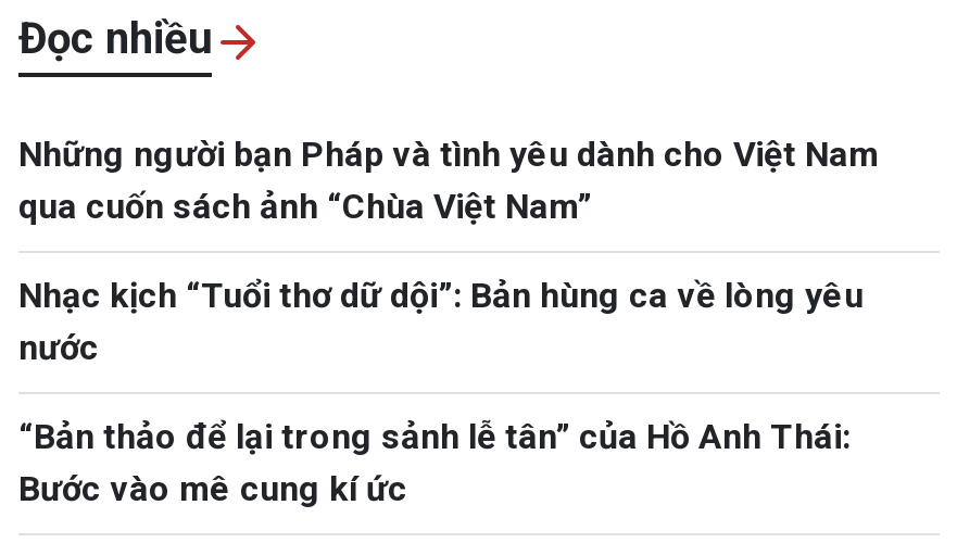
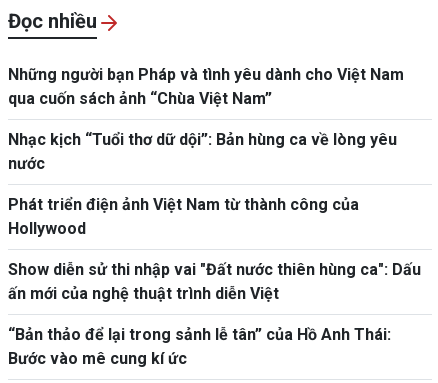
none -> [8,195,421,303] Phát triển điện ảnh Việt Nam từ thành công của | Hollywood | Show diễn sử thi nhập vai "Đất nước thiên hùng ca": Dấu | ấn mới của nghệ thuật trình diễn Việt

